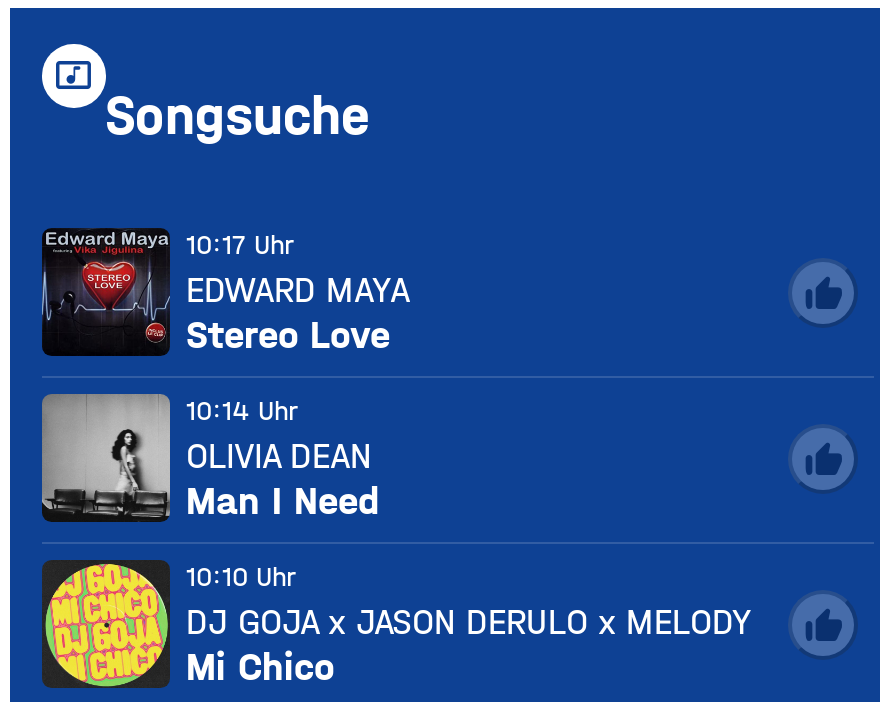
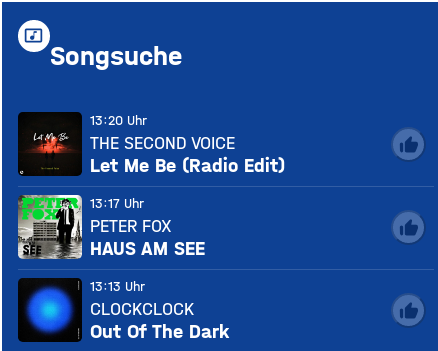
[42,227,410,357] [image] | 10:17 Uhr | EDWARD MAYA | Stereo Love -> [17,112,285,177] [image] | 13:20 Uhr | THE SECOND VOICE | Let Me Be (Radio Edit)
[40,393,380,524] [image] | 10:14 Uhr | OLIVIA DEAN | Man I Need -> [17,194,205,260] [image] | 13:17 Uhr | PETER FOX | HAUS AM SEE
[42,559,752,689] [image] | 10:10 Uhr | DJ GOJA x JASON DERULO x MELODY | Mi Chico -> [18,278,229,343] [image] | 13:13 Uhr | CLOCKCLOCK | Out Of The Dark

